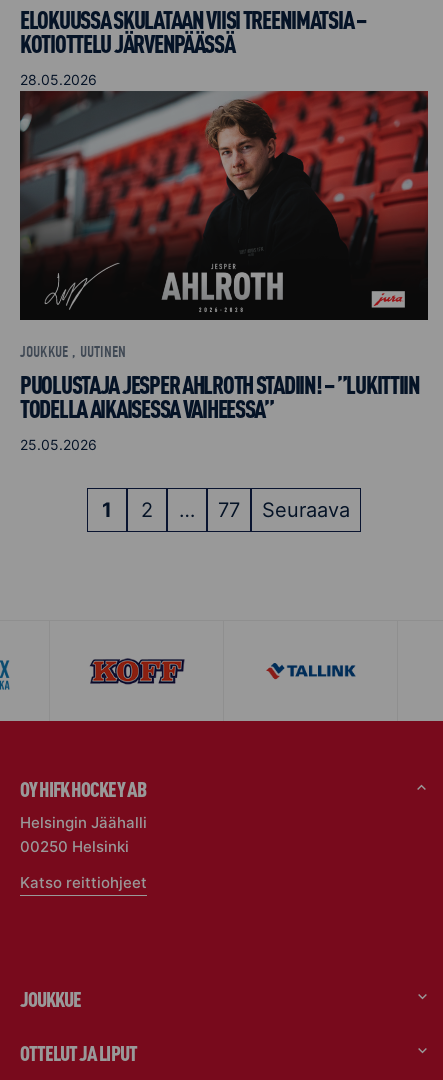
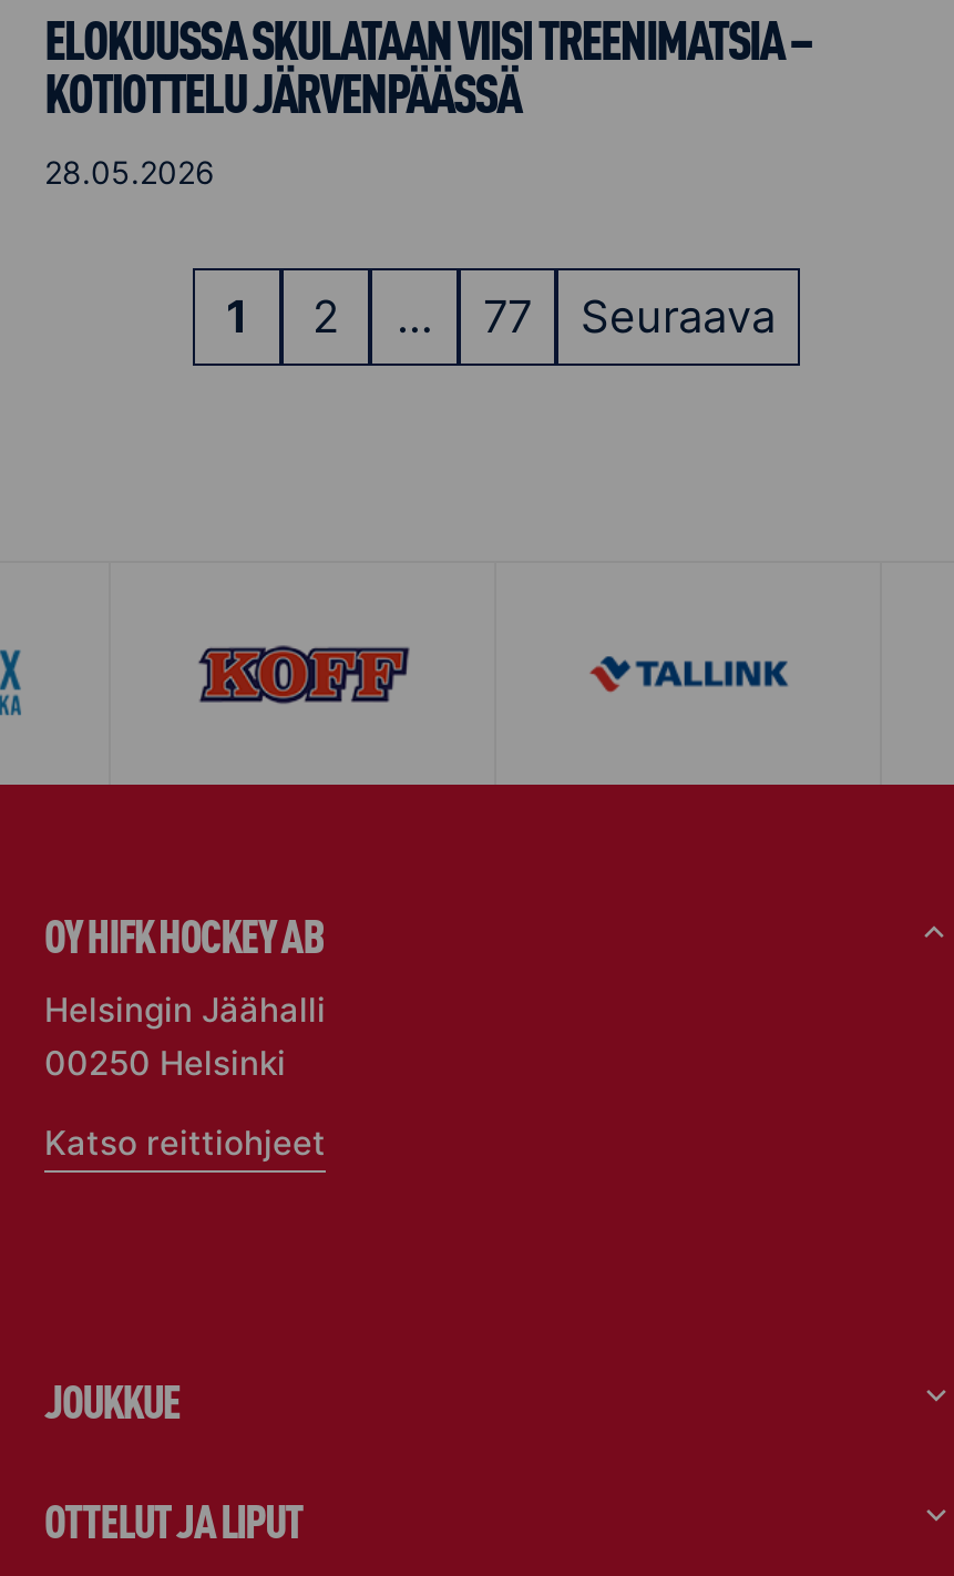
[19,90,429,453] [image] | JOUKKUE , UUTINEN | PUOLUSTAJA JESPER AHLROTH STADIIN! – ”LUKITTIIN | TODELLA AIKAISESSA VAIHEESSA” | 25.05.2026 -> none

